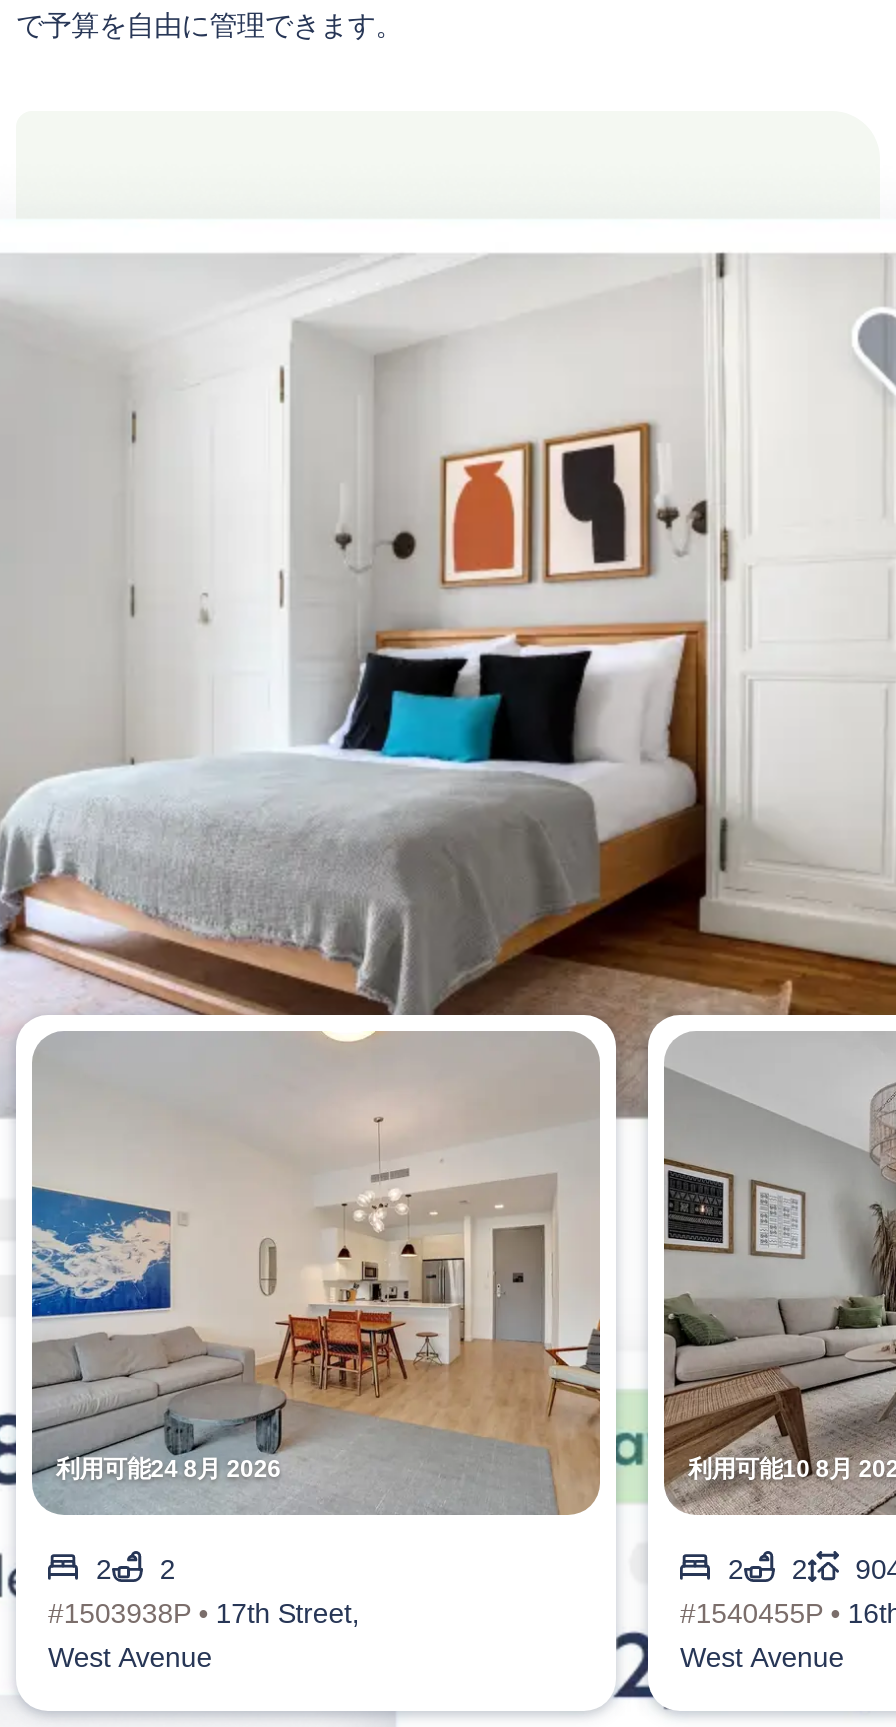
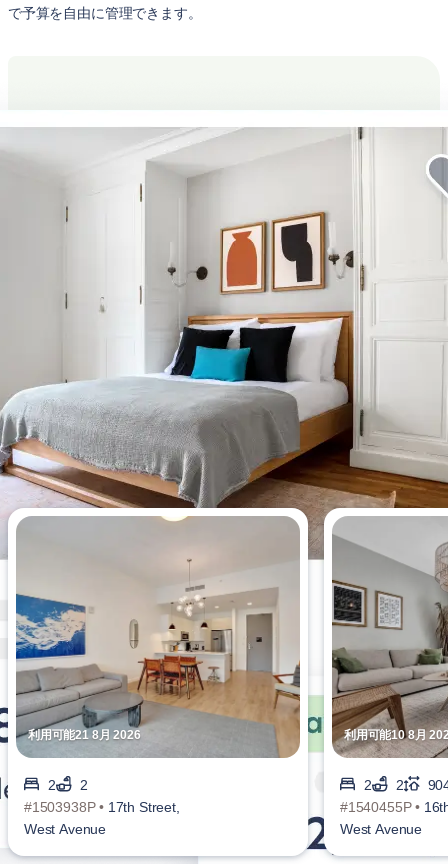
[56,1455,281,1483] 利用可能24 8月 2026 -> [28,728,140,742] 利用可能21 8月 2026

